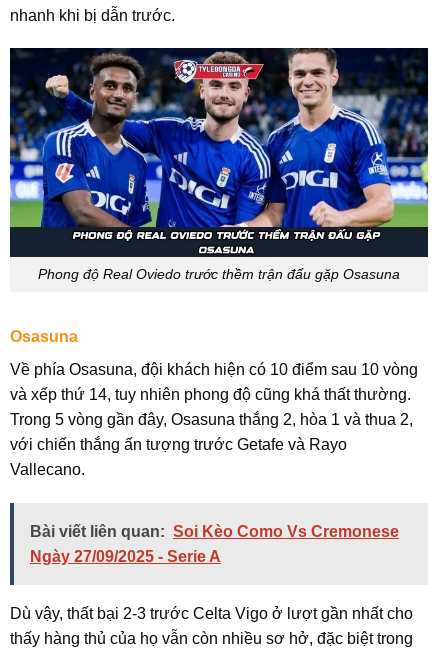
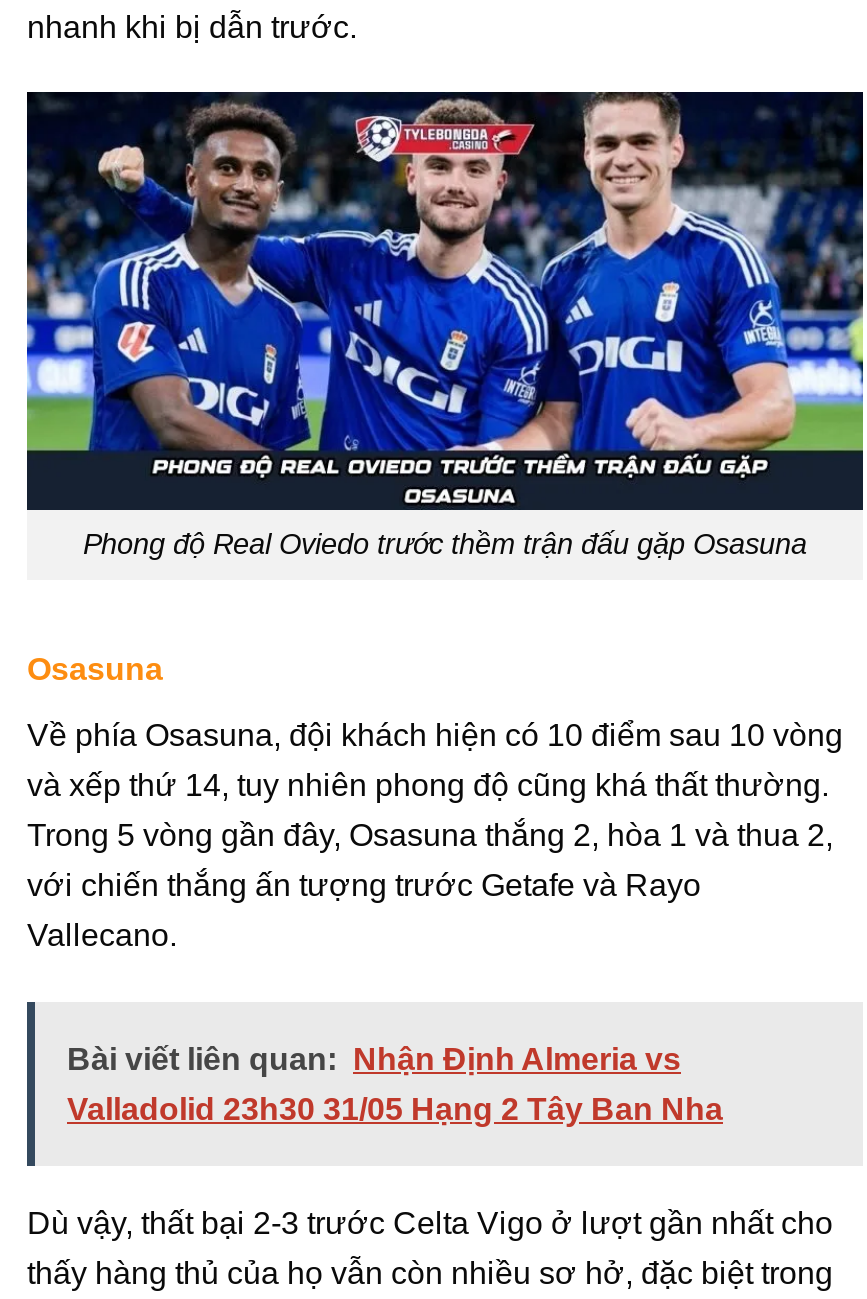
[30,523,399,540] Bài viết liên quan: Soi Kèo Como Vs Cremonese -> [67,1042,681,1076] Bài viết liên quan: Nhận Định Almeria vs
[30,548,221,565] Ngày 27/09/2025 - Serie A -> [67,1092,723,1126] Valladolid 23h30 31/05 Hạng 2 Tây Ban Nha

